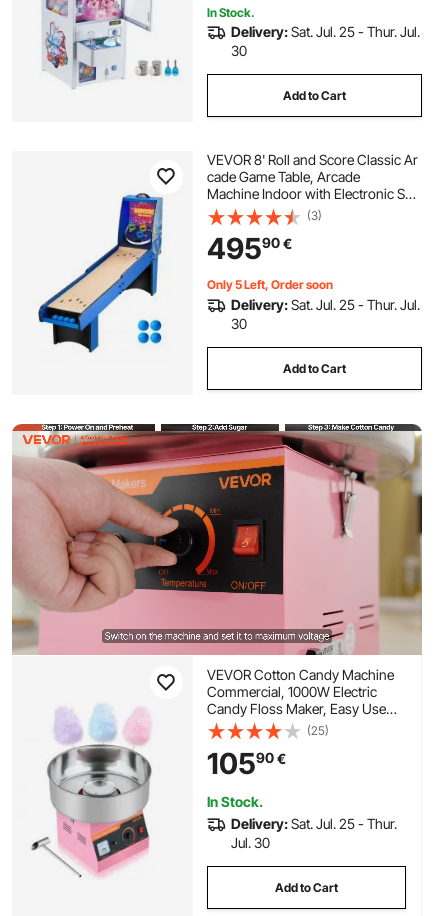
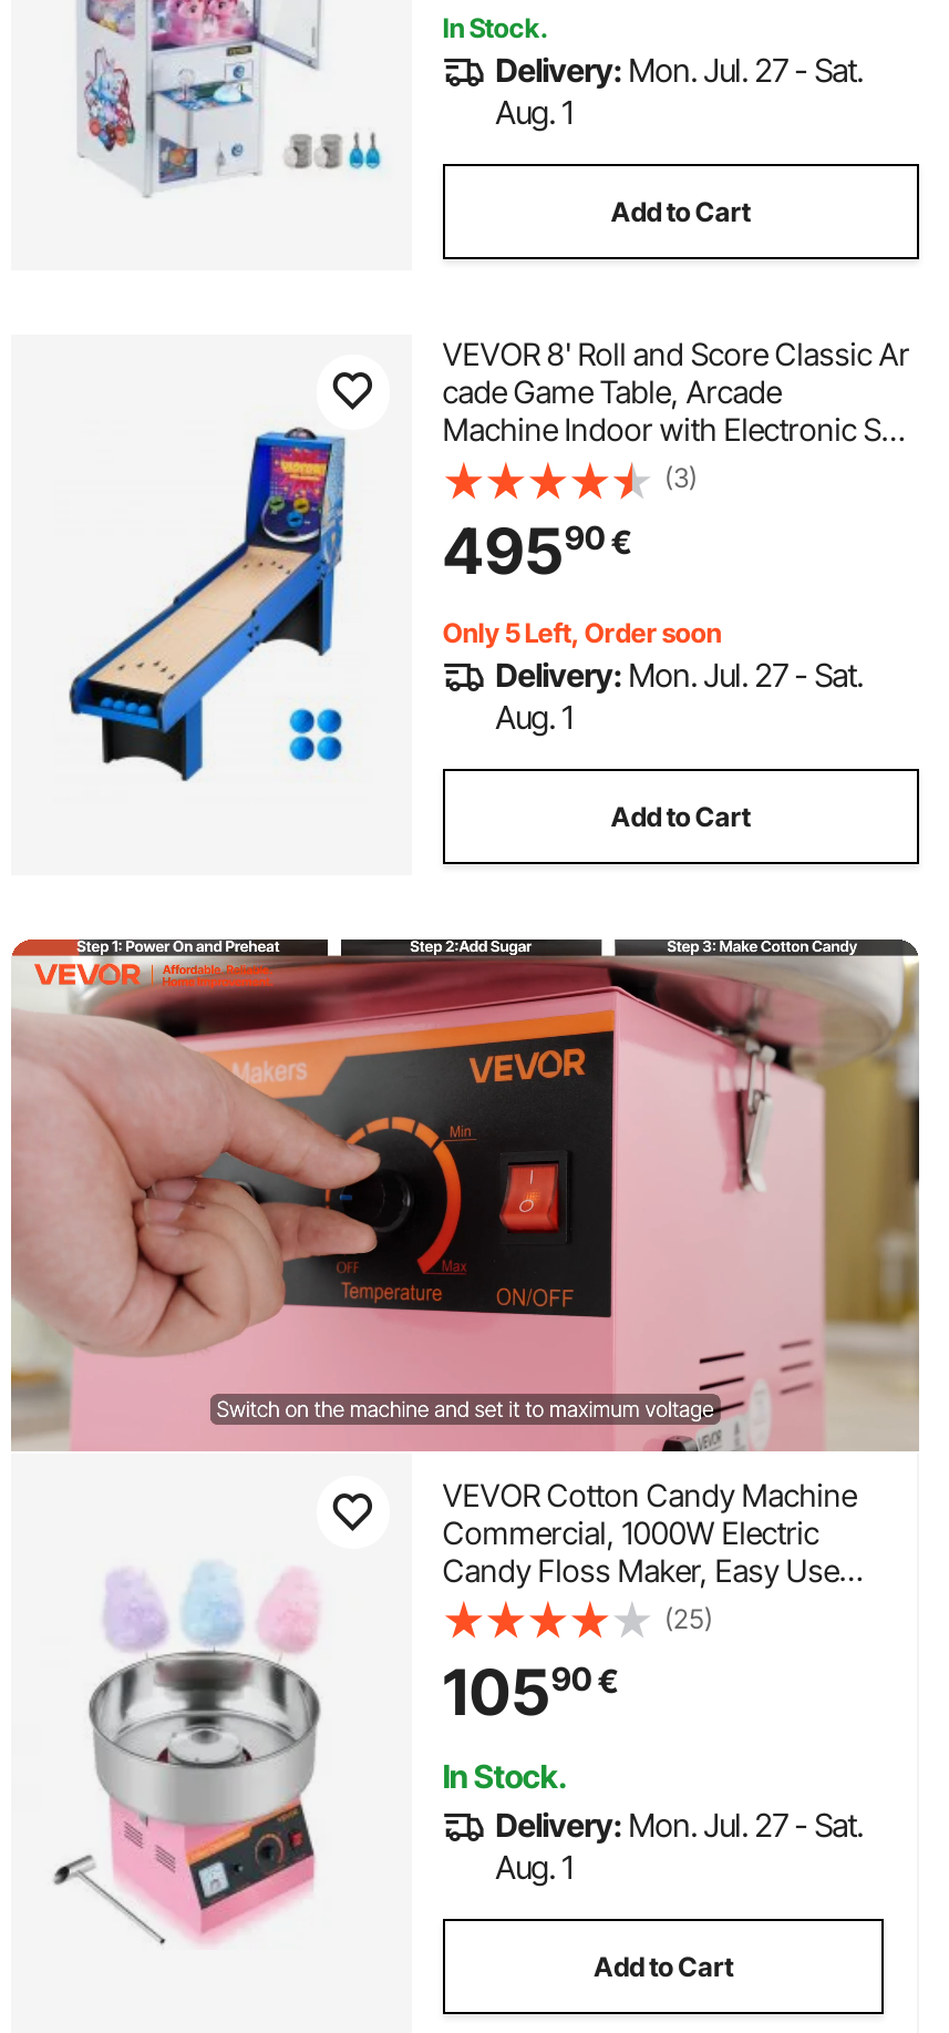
[231,23,420,59] Delivery: Sat. Jul. 25 - Thur. Jul. | 30 -> [495,51,863,131] Delivery: Mon. Jul. 27 - Sat. | Aug. 1
[231,296,420,332] Delivery: Sat. Jul. 25 - Thur. Jul. | 30 -> [495,655,863,735] Delivery: Mon. Jul. 27 - Sat. | Aug. 1
[231,815,397,851] Delivery: Sat. Jul. 25 - Thur. | Jul. 30 -> [495,1805,863,1885] Delivery: Mon. Jul. 27 - Sat. | Aug. 1

